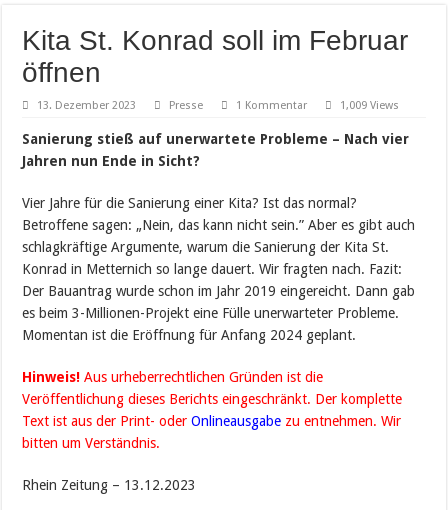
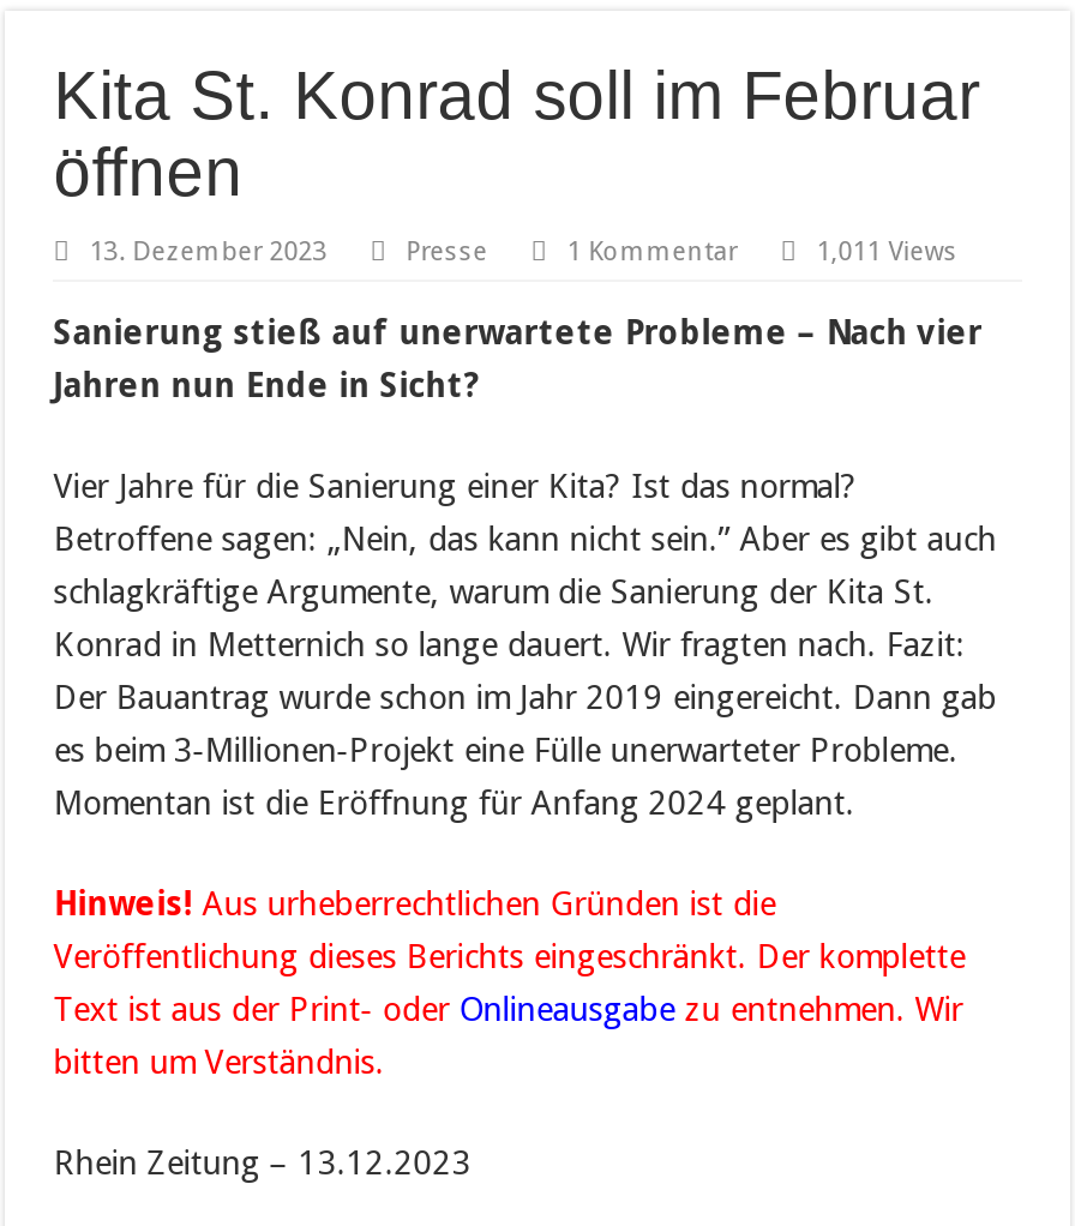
[340,99,399,112] 1,009 Views -> [816,236,958,268] 1,011 Views

